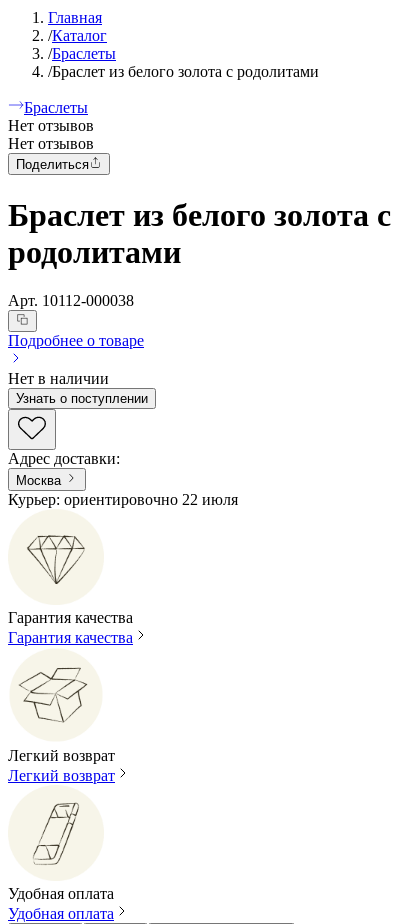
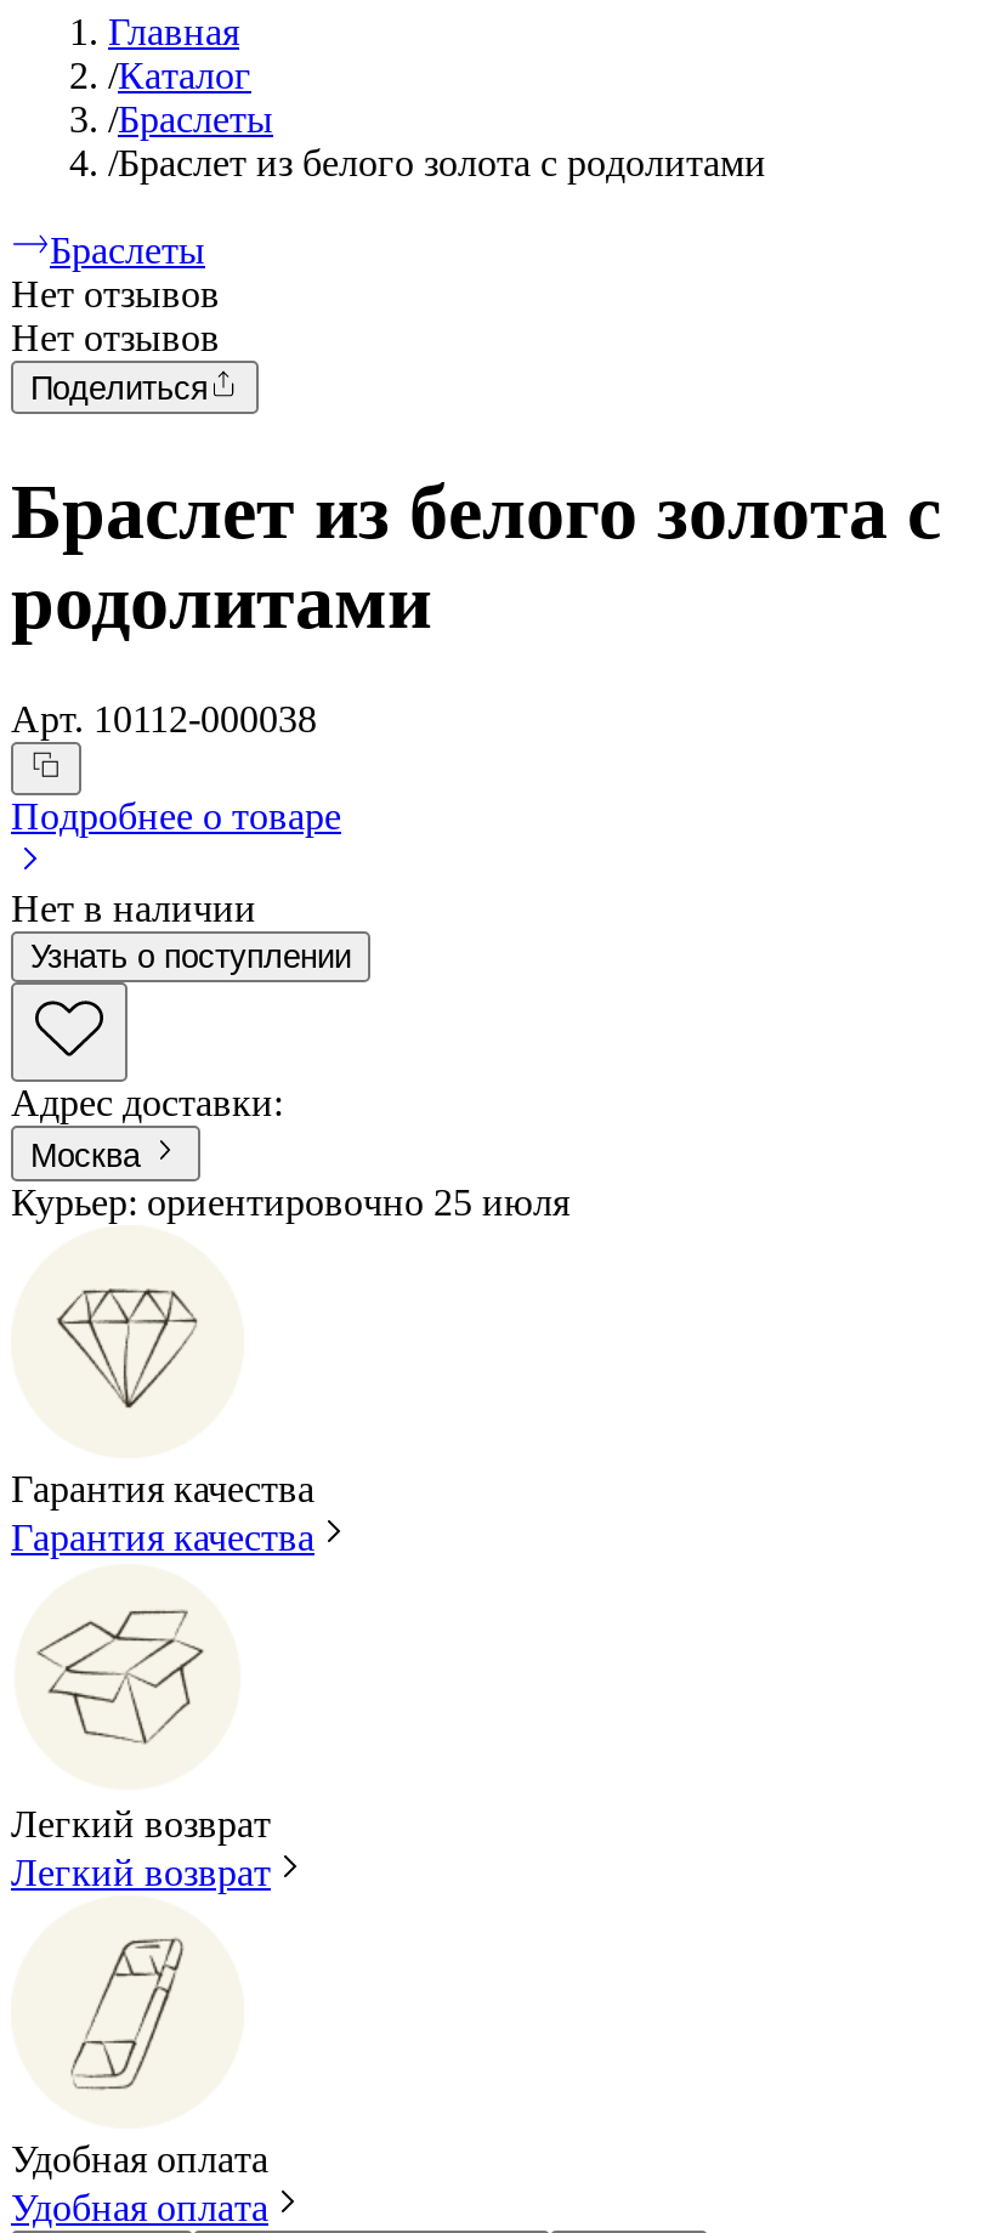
[8,491,238,508] Курьер: ориентировочно 22 июля -> [11,1181,569,1222] Курьер: ориентировочно 25 июля

